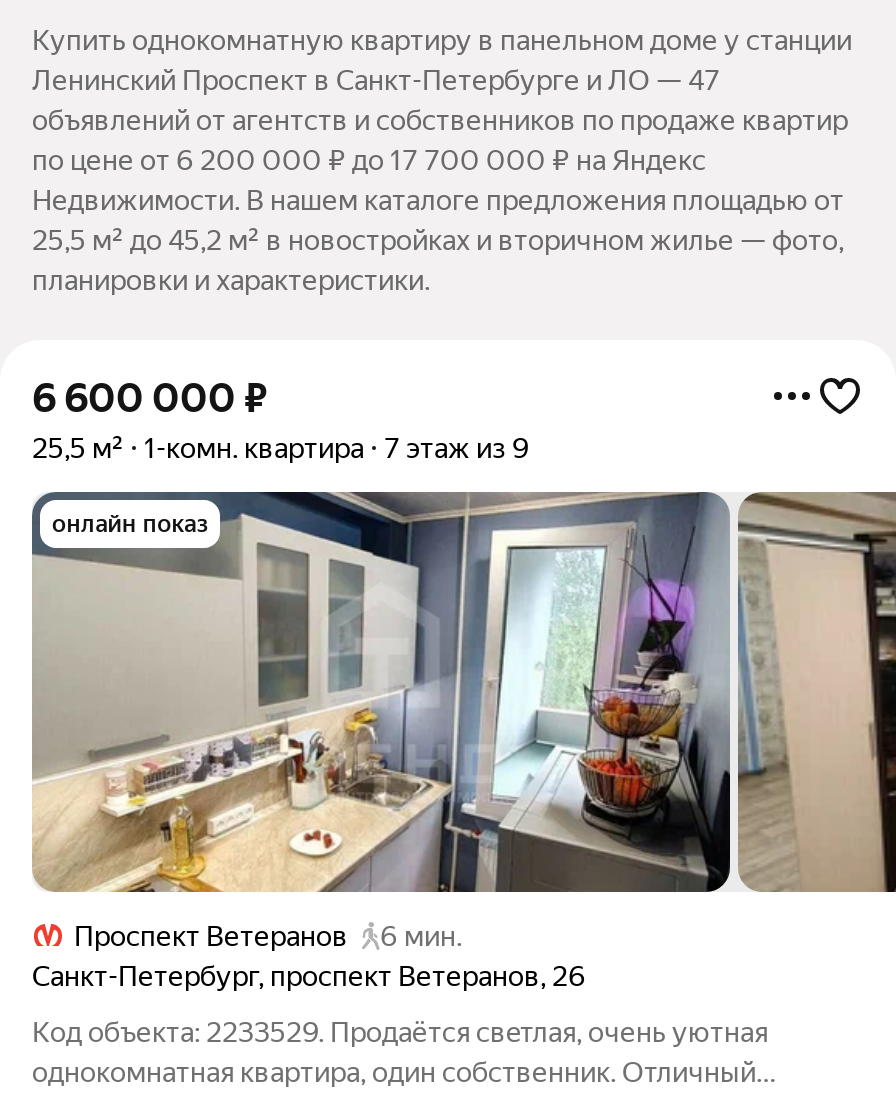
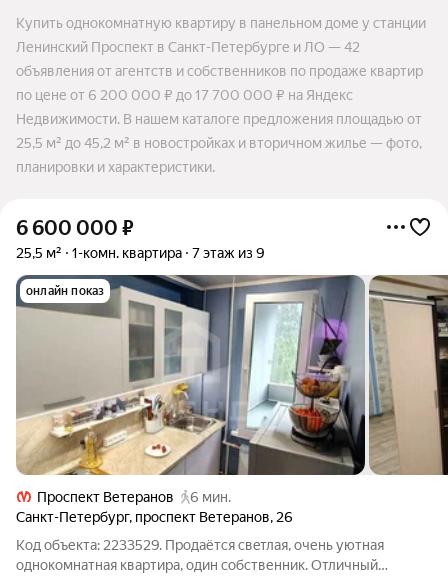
[32,64,720,96] Ленинский Проспект в Санкт-Петербурге и ЛО — 47 -> [16,39,360,55] Ленинский Проспект в Санкт-Петербурге и ЛО — 42
[32,104,848,136] объявлений от агентств и собственников по продаже квартир -> [16,63,423,79] объявления от агентств и собственников по продаже квартир

